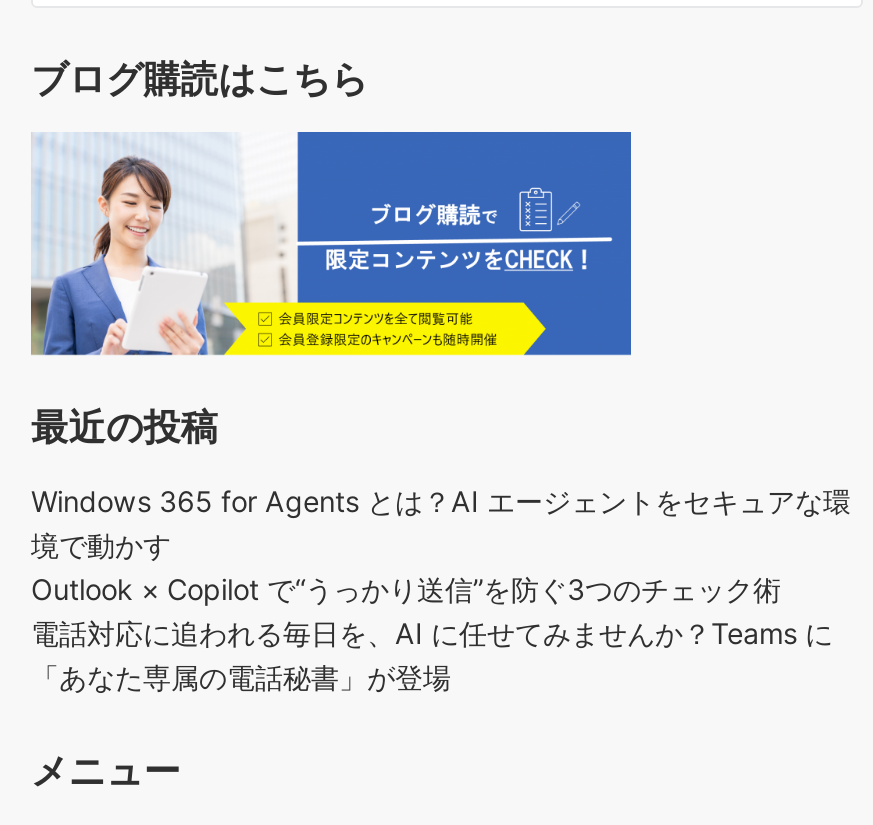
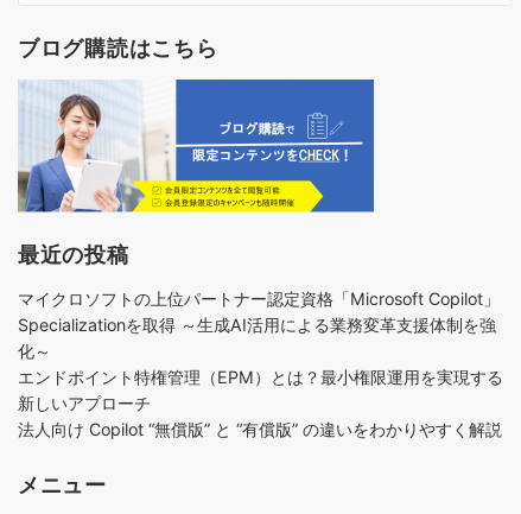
[31,485,851,695] Windows 365 for Agents とは？AI エージェントをセキュアな環 | 境で動かす | Outlook × Copilot で“うっかり送信”を防ぐ3つのチェック術 | 電話対応に追われる毎日を、AI に任せてみませんか？Teams に | 「あなた専属の電話秘書」が登場 -> [18,288,503,439] マイクロソフトの上位パートナー認定資格「Microsoft Copilot」 | Specializationを取得 ～生成AI活用による業務変革支援体制を強 | 化～ | エンドポイント特権管理（EPM）とは？最小権限運用を実現する | 新しいアプローチ | 法人向け Copilot “無償版” と “有償版” の違いをわかりやすく解説

